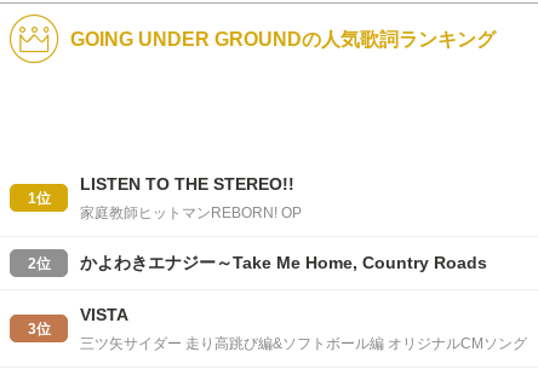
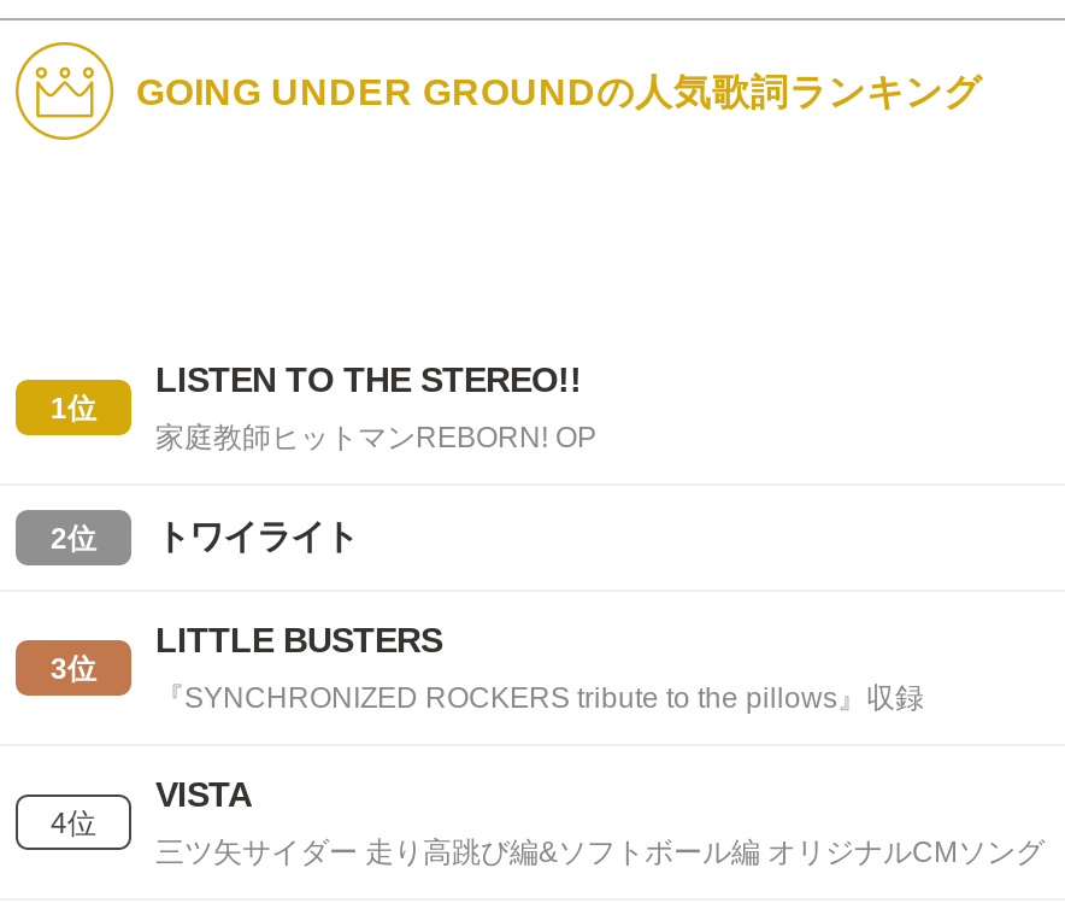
[80,253,487,273] かよわきエナジー～Take Me Home, Country Roads -> [155,518,358,557] トワイライト
none -> [155,622,924,716] LITTLE BUSTERS | 『SYNCHRONIZED ROCKERS tribute to the pillows』収録
none -> [51,808,96,841] 4位

